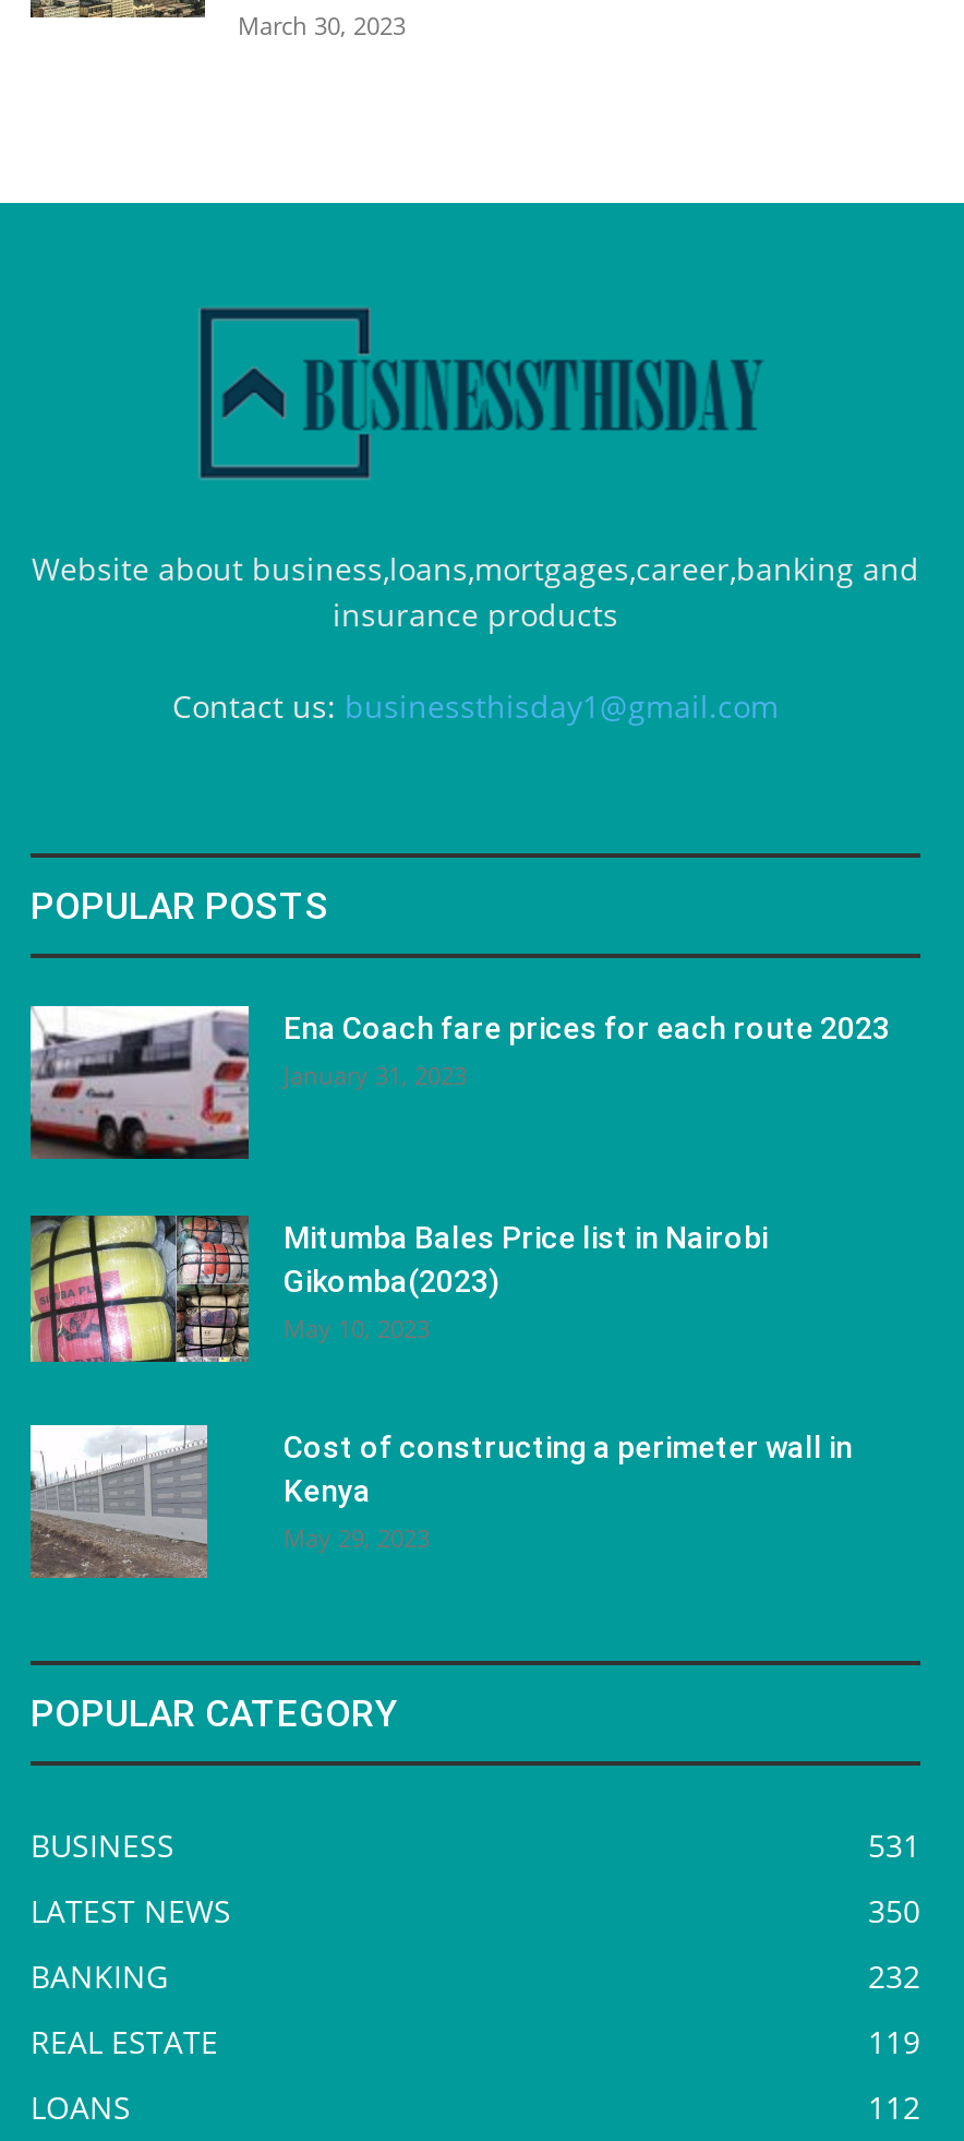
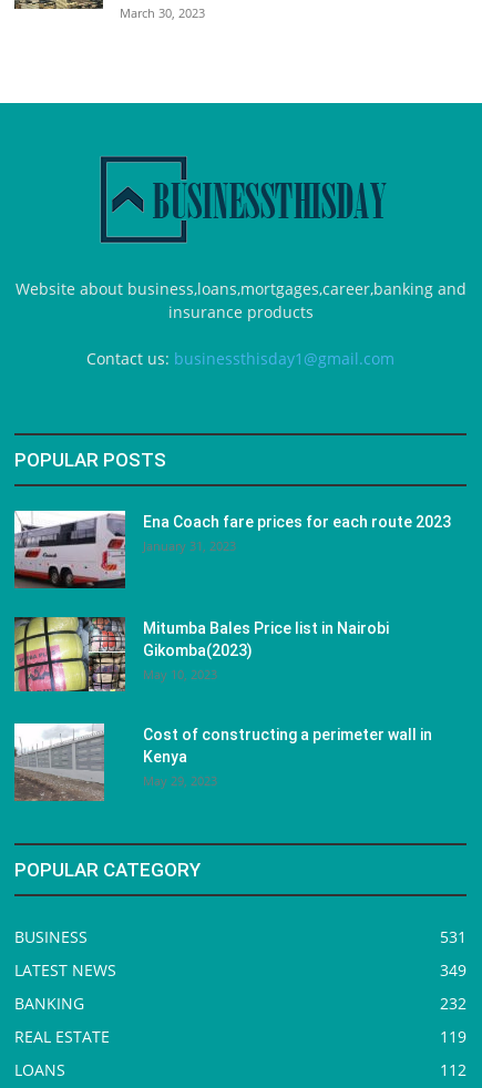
[868,1890,920,1931] 350 -> [440,959,466,981] 349

